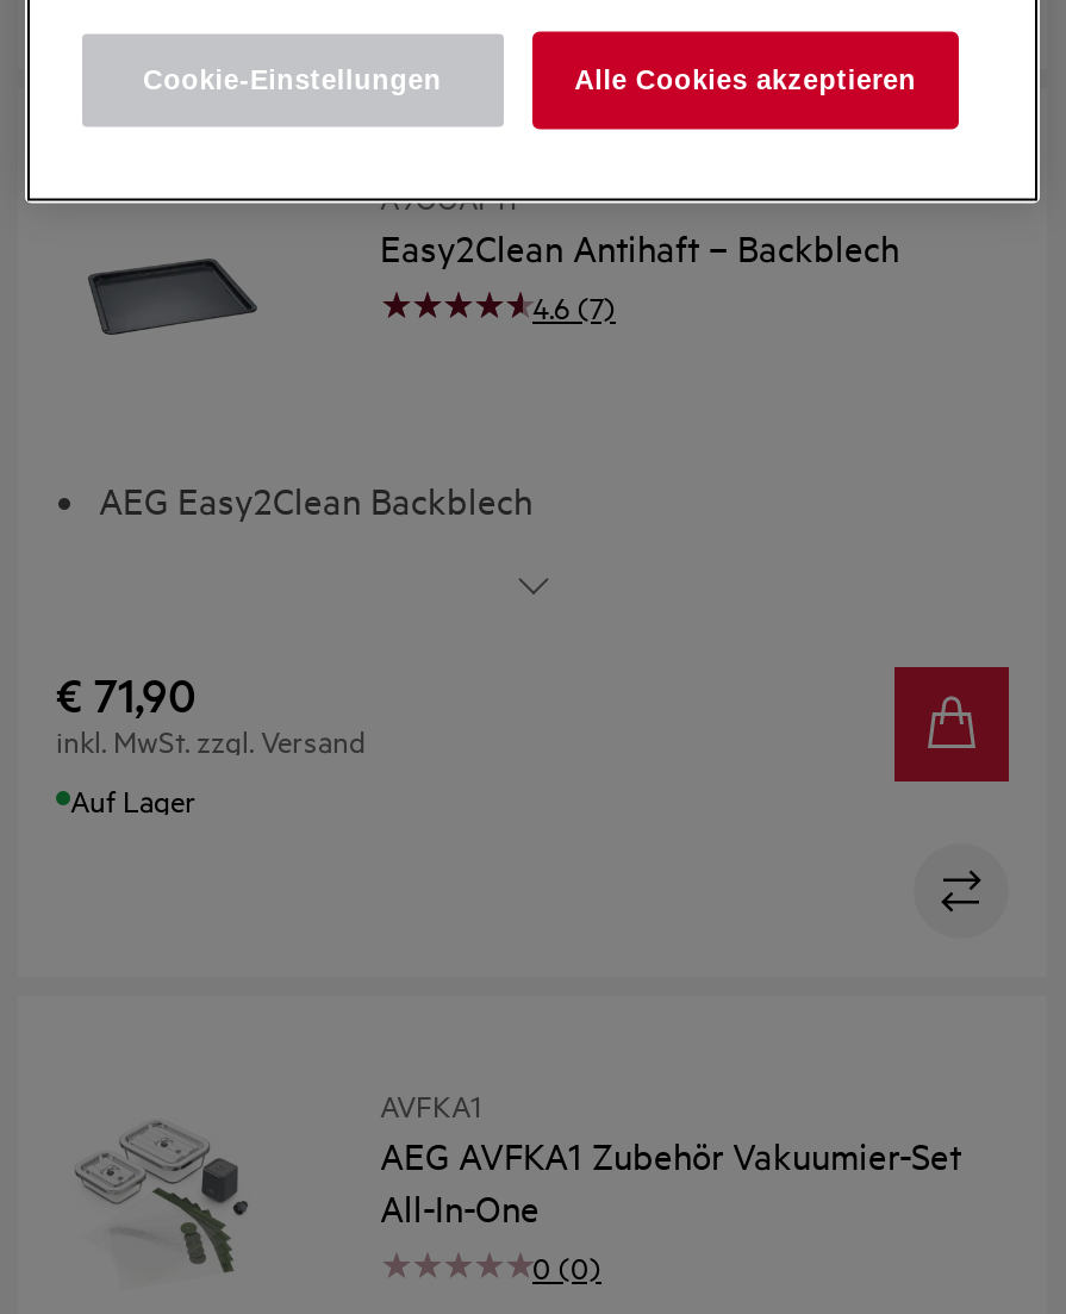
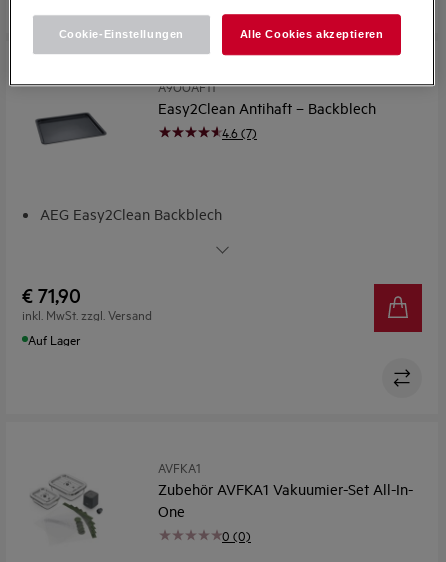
[380,1132,961,1230] AEG AVFKA1 Zubehör Vakuumier-Set | All-In-One -> [158,479,413,520] Zubehör AVFKA1 Vakuumier-Set All-In- | One

